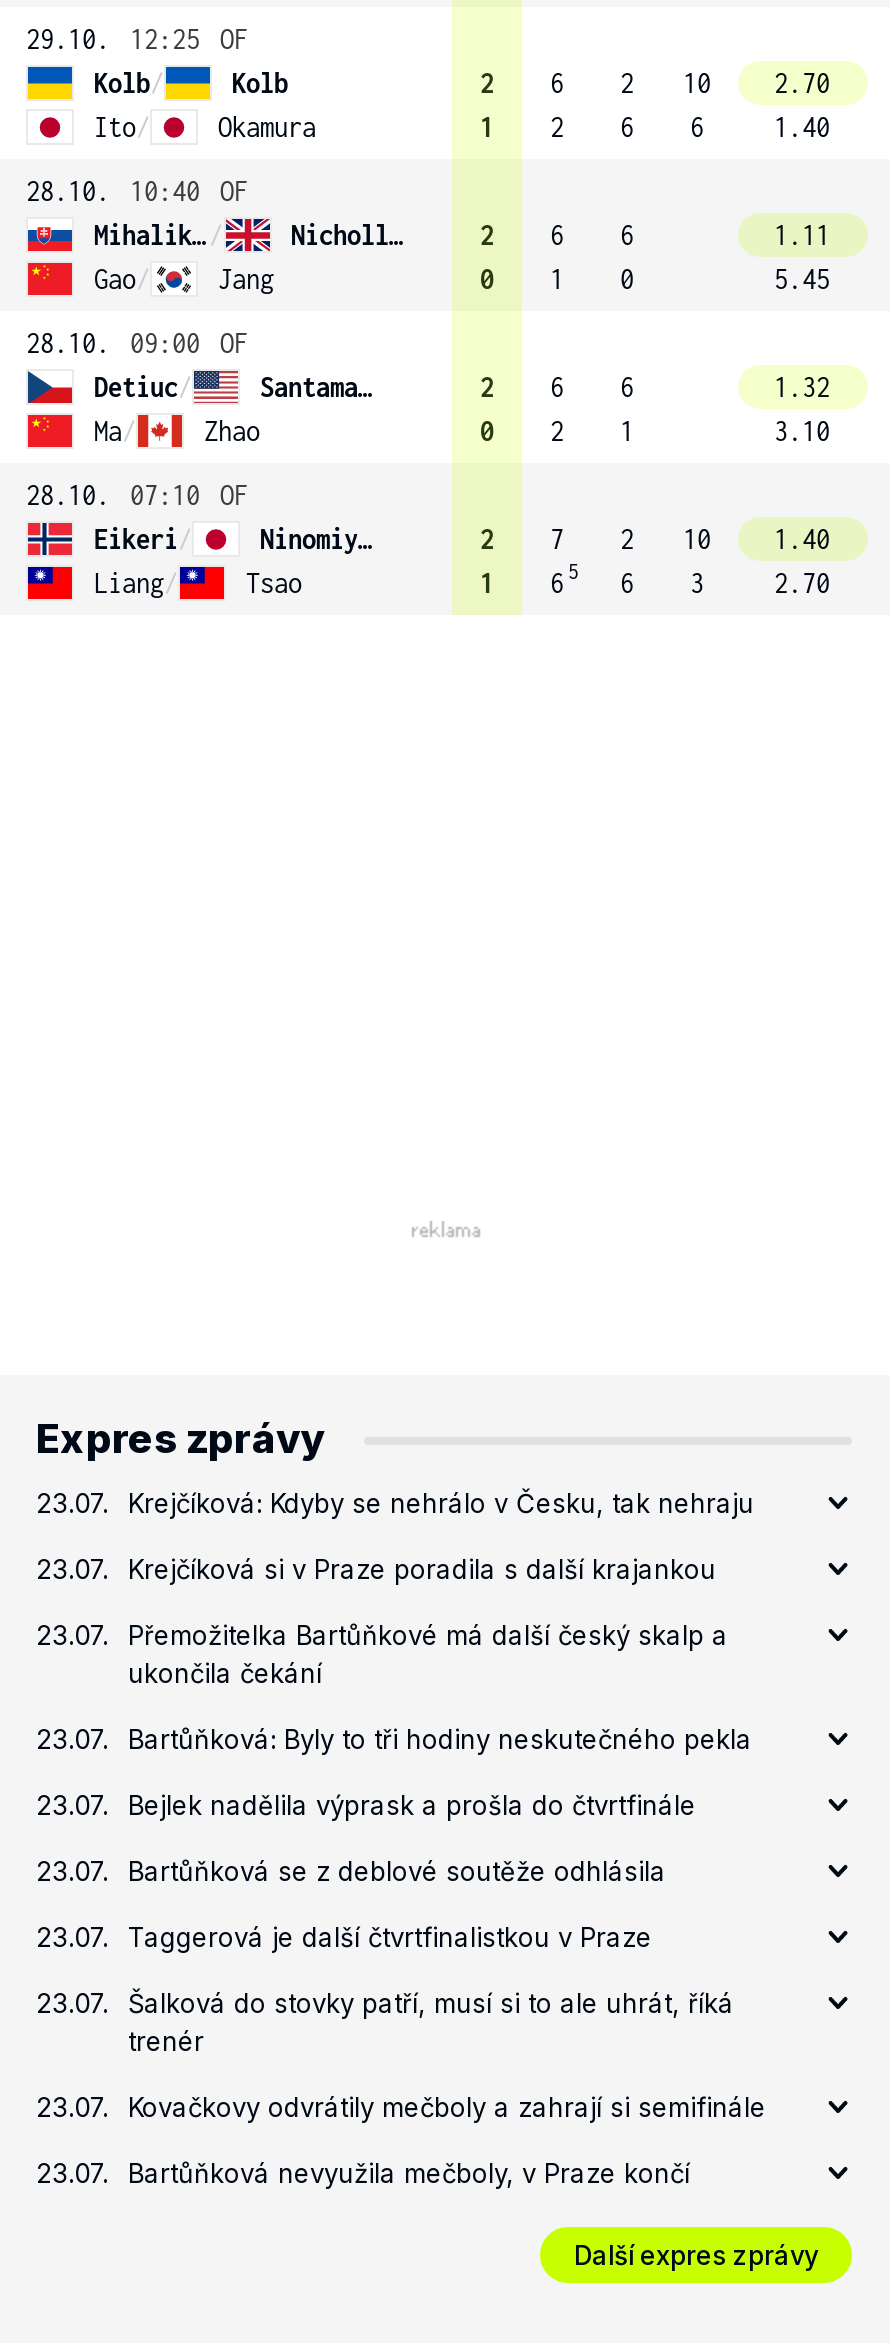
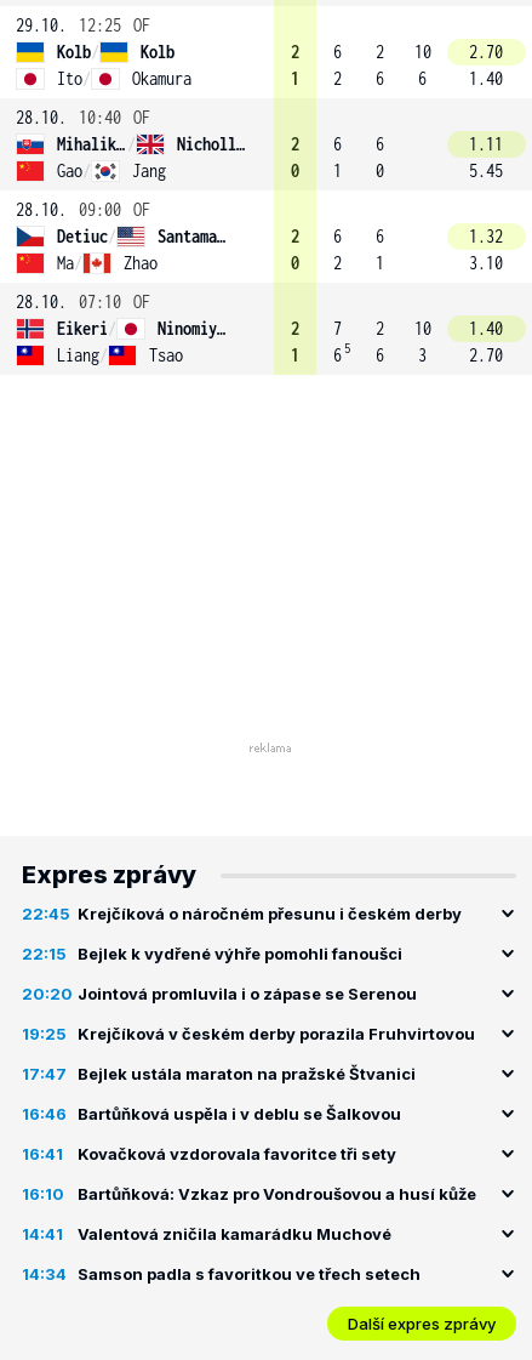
[36,1487,754,1519] 23.07. | Krejčíková: Kdyby se nehrálo v Česku, tak nehraju -> [22,904,462,923] 22:45 Krejčíková o náročném přesunu i českém derby
[36,1553,716,1585] 23.07. | Krejčíková si v Praze poradila s další krajankou -> [22,944,402,963] 22:15 Bejlek k vydřené výhře pomohli fanoušci
[36,1619,728,1689] 23.07. | Přemožitelka Bartůňkové má další český skalp a | ukončila čekání -> [22,984,417,1003] 20:20 Jointová promluvila i o zápase se Serenou
[36,1723,752,1755] 23.07. | Bartůňková: Byly to tři hodiny neskutečného pekla -> [22,1024,475,1043] 19:25 Krejčíková v českém derby porazila Fruhvirtovou
[36,1789,696,1821] 23.07. | Bejlek nadělila výprask a prošla do čtvrtfinále -> [22,1064,416,1083] 17:47 Bejlek ustála maraton na pražské Štvanici
[36,1855,666,1887] 23.07. | Bartůňková se z deblové soutěže odhlásila -> [22,1104,401,1123] 16:46 Bartůňková uspěla i v deblu se Šalkovou
[36,1921,652,1953] 23.07. | Taggerová je další čtvrtfinalistkou v Praze -> [22,1144,396,1163] 16:41 | Kovačková vzdorovala favoritce tři sety
[36,1987,734,2057] 23.07. | Šalková do stovky patří, musí si to ale uhrát, říká | trenér -> [22,1184,476,1203] 16:10 | Bartůňková: Vzkaz pro Vondroušovou a husí kůže
[36,2091,766,2123] 23.07. | Kovačkovy odvrátily mečboly a zahrají si semifinále -> [22,1224,391,1244] 14:41 | Valentová zničila kamarádku Muchové
[36,2157,690,2189] 23.07. | Bartůňková nevyužila mečboly, v Praze končí -> [22,1264,421,1284] 14:34 Samson padla s favoritkou ve třech setech

